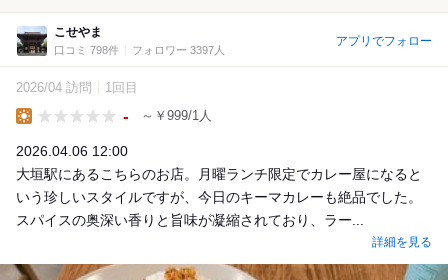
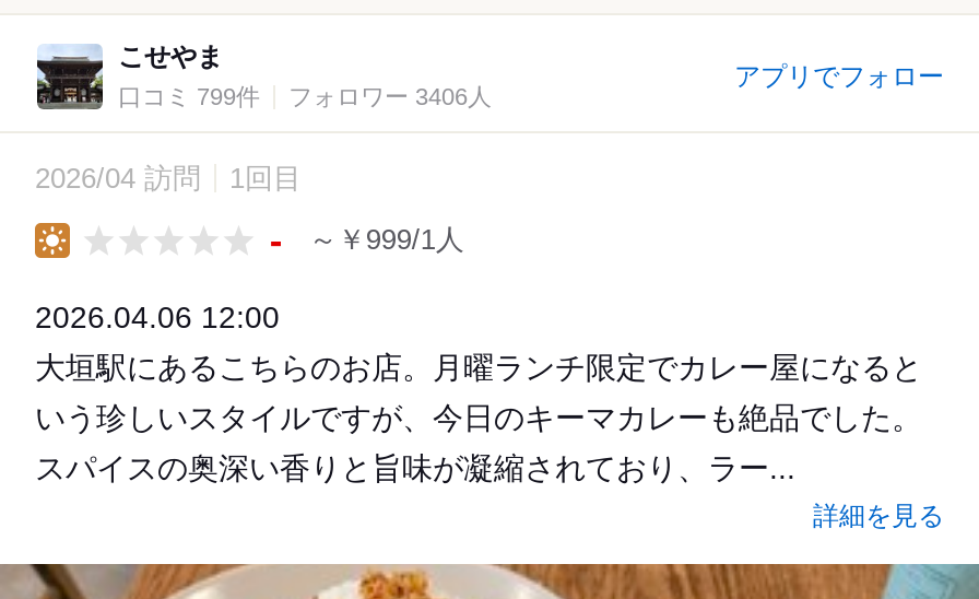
[54,44,119,56] 口コミ 798件 -> [118,82,260,109] 口コミ 799件
[132,44,225,56] フォロワー 3397人 -> [288,82,492,109] フォロワー 3406人

